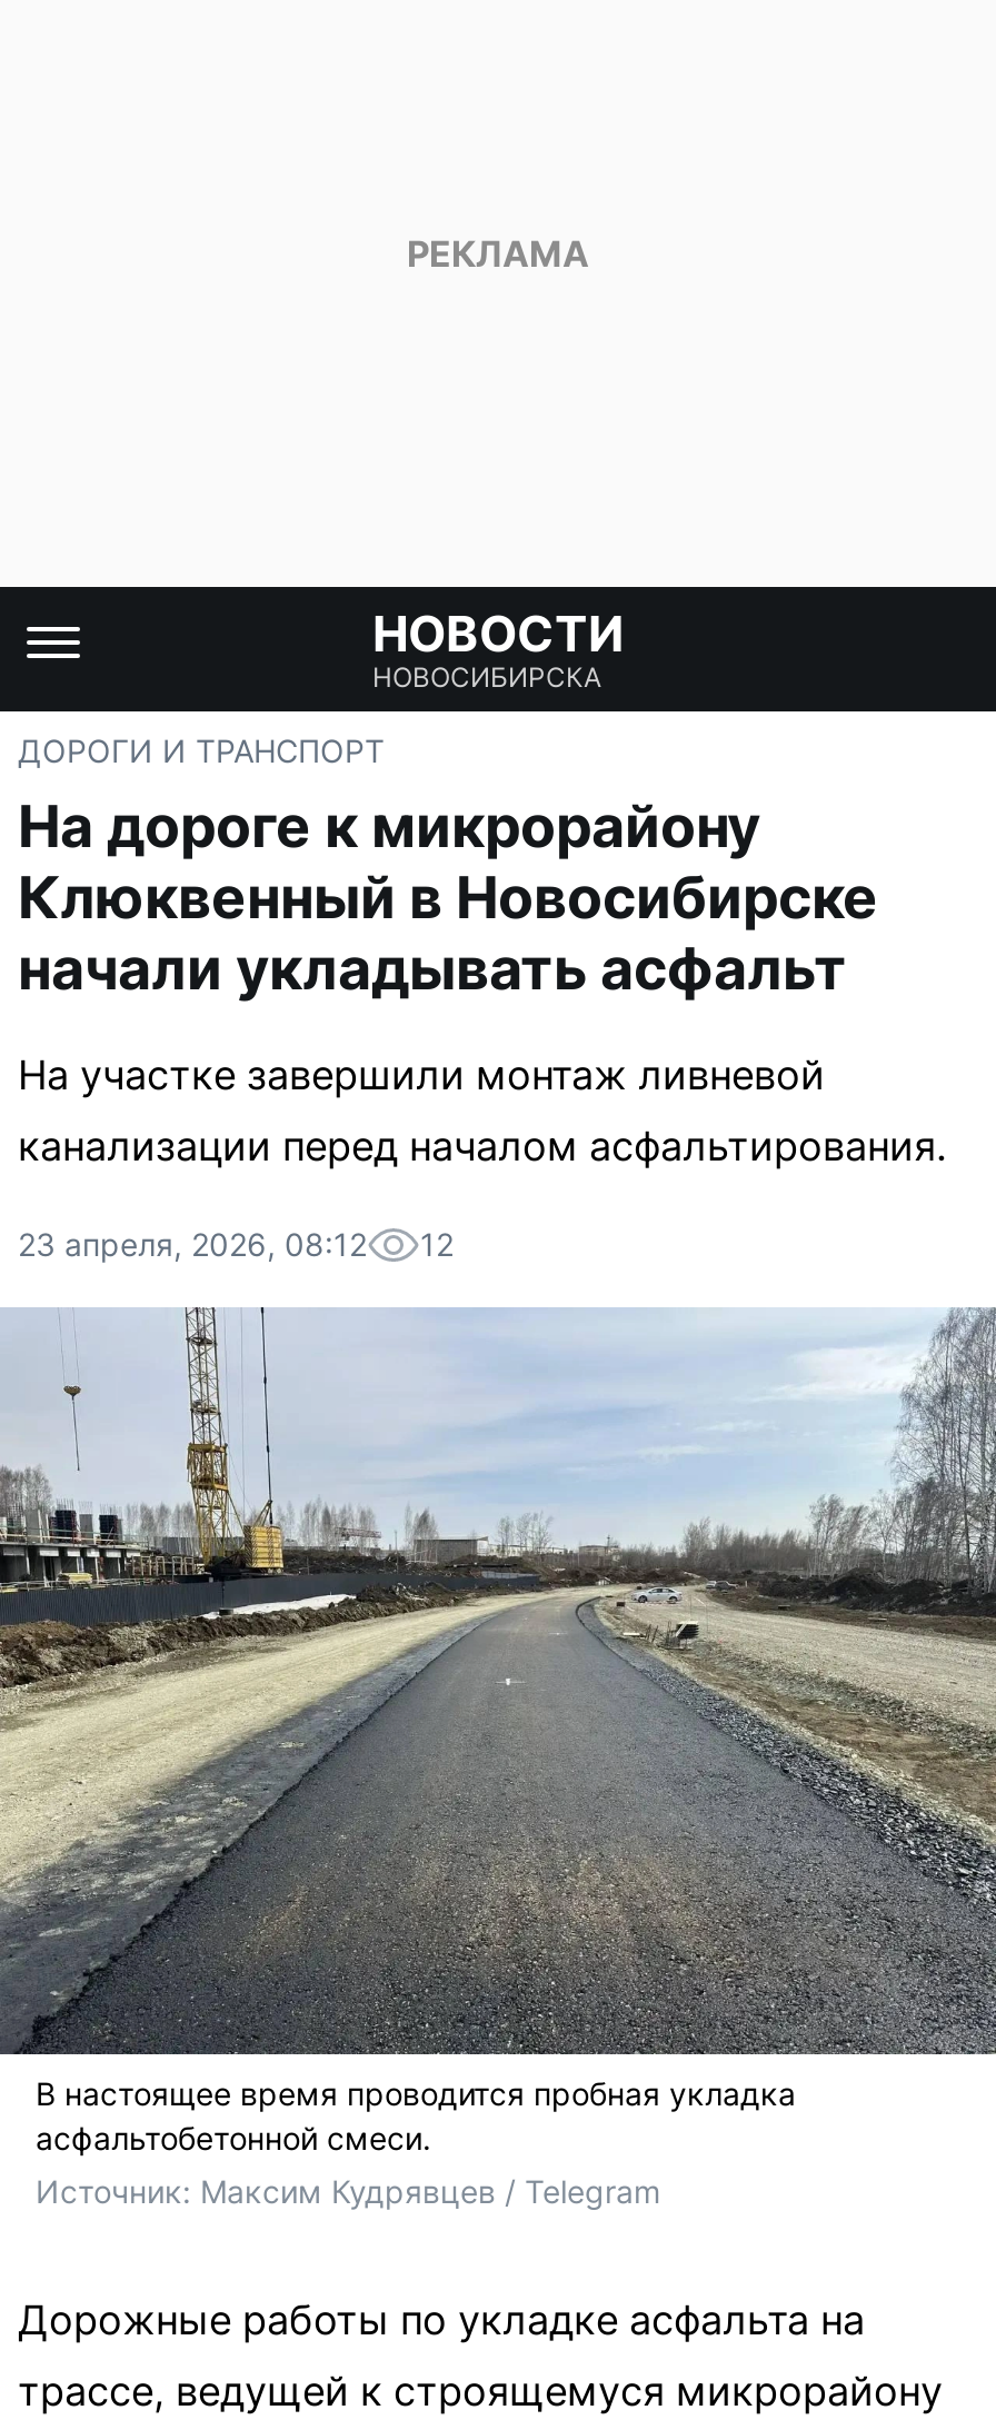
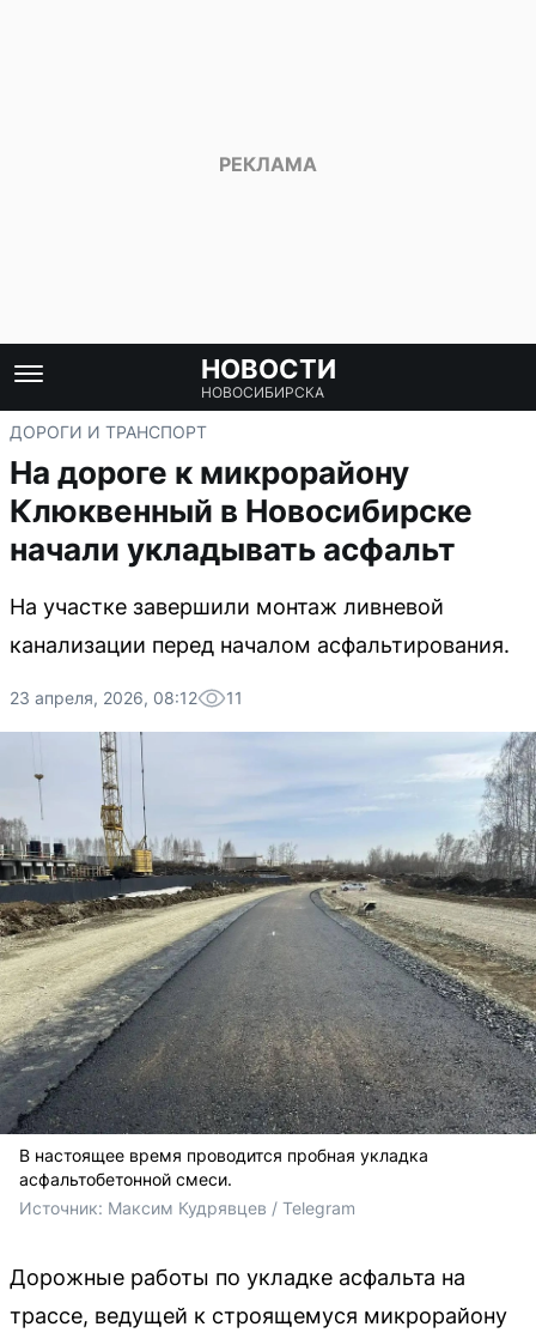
[18,1225,454,1263] 23 апреля, 2026, 08:12 12 -> [10,687,243,708] 23 апреля, 2026, 08:12 11

